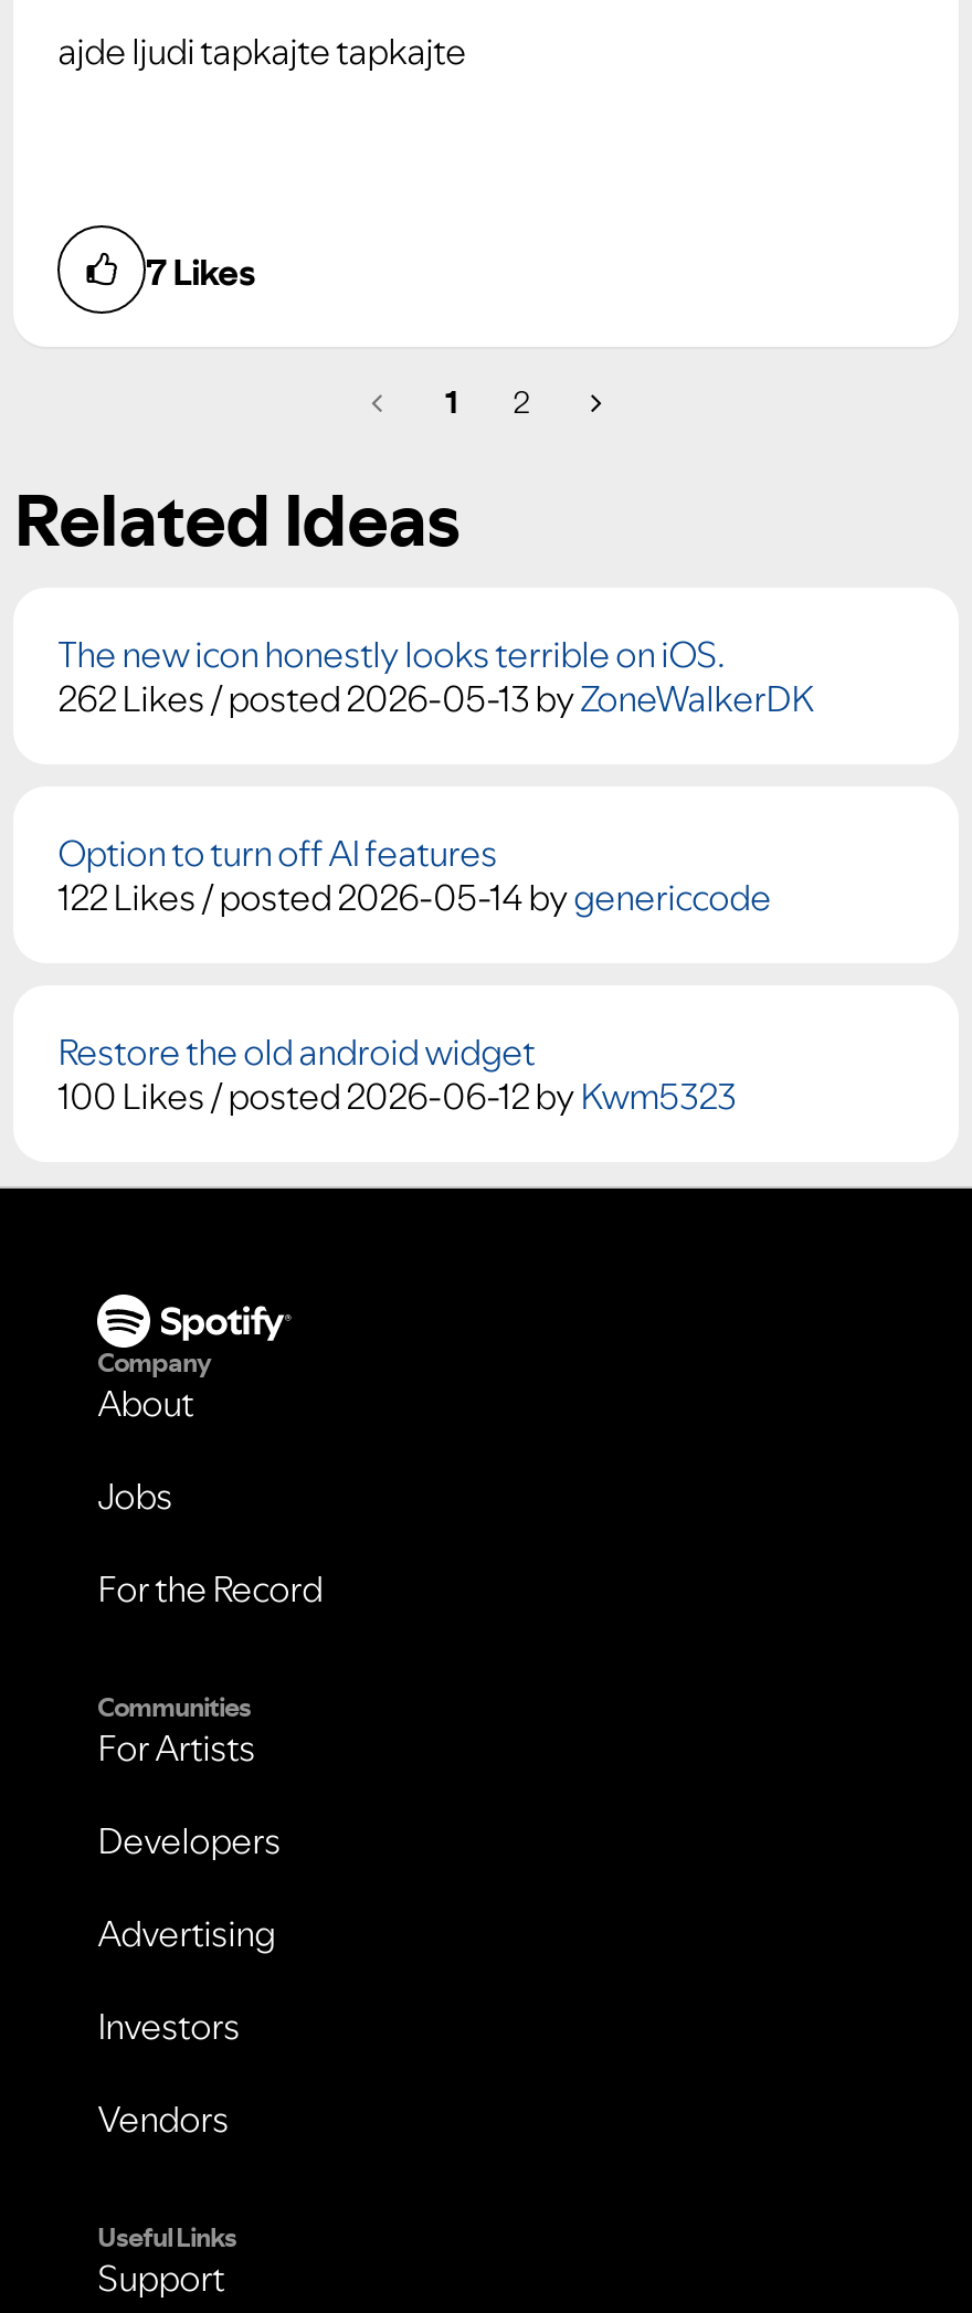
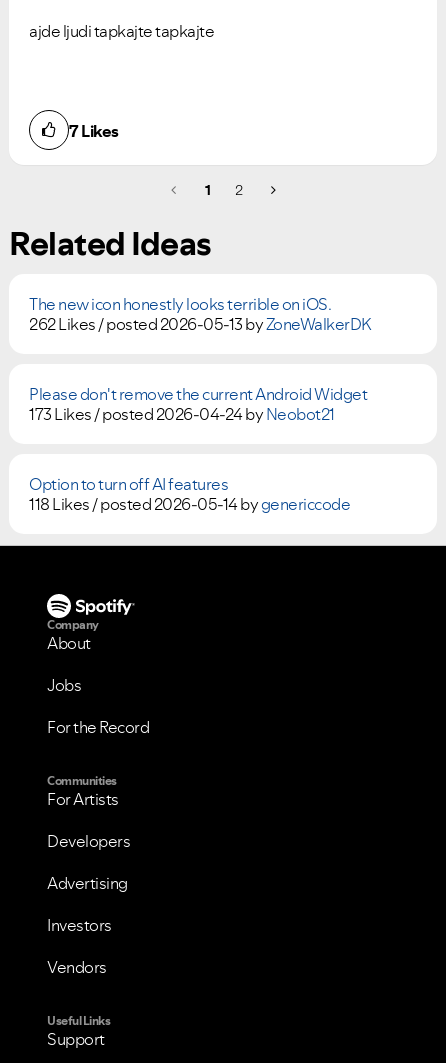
none -> [29,383,367,425] Please don't remove the current Android Widget | 173 Likes /posted 2026-04-24 by Neobot21
moved [57,829,497,877] -> [29,473,228,495]: Option to turn off AI features
[57,873,771,1120] 122 Likes /posted 2026-05-14 by genericcode | Restore the old android widget | 100 Likes /posted 2026-06-12 by Kwm5323 -> [29,493,350,515] 118 Likes /posted 2026-05-14 by genericcode

